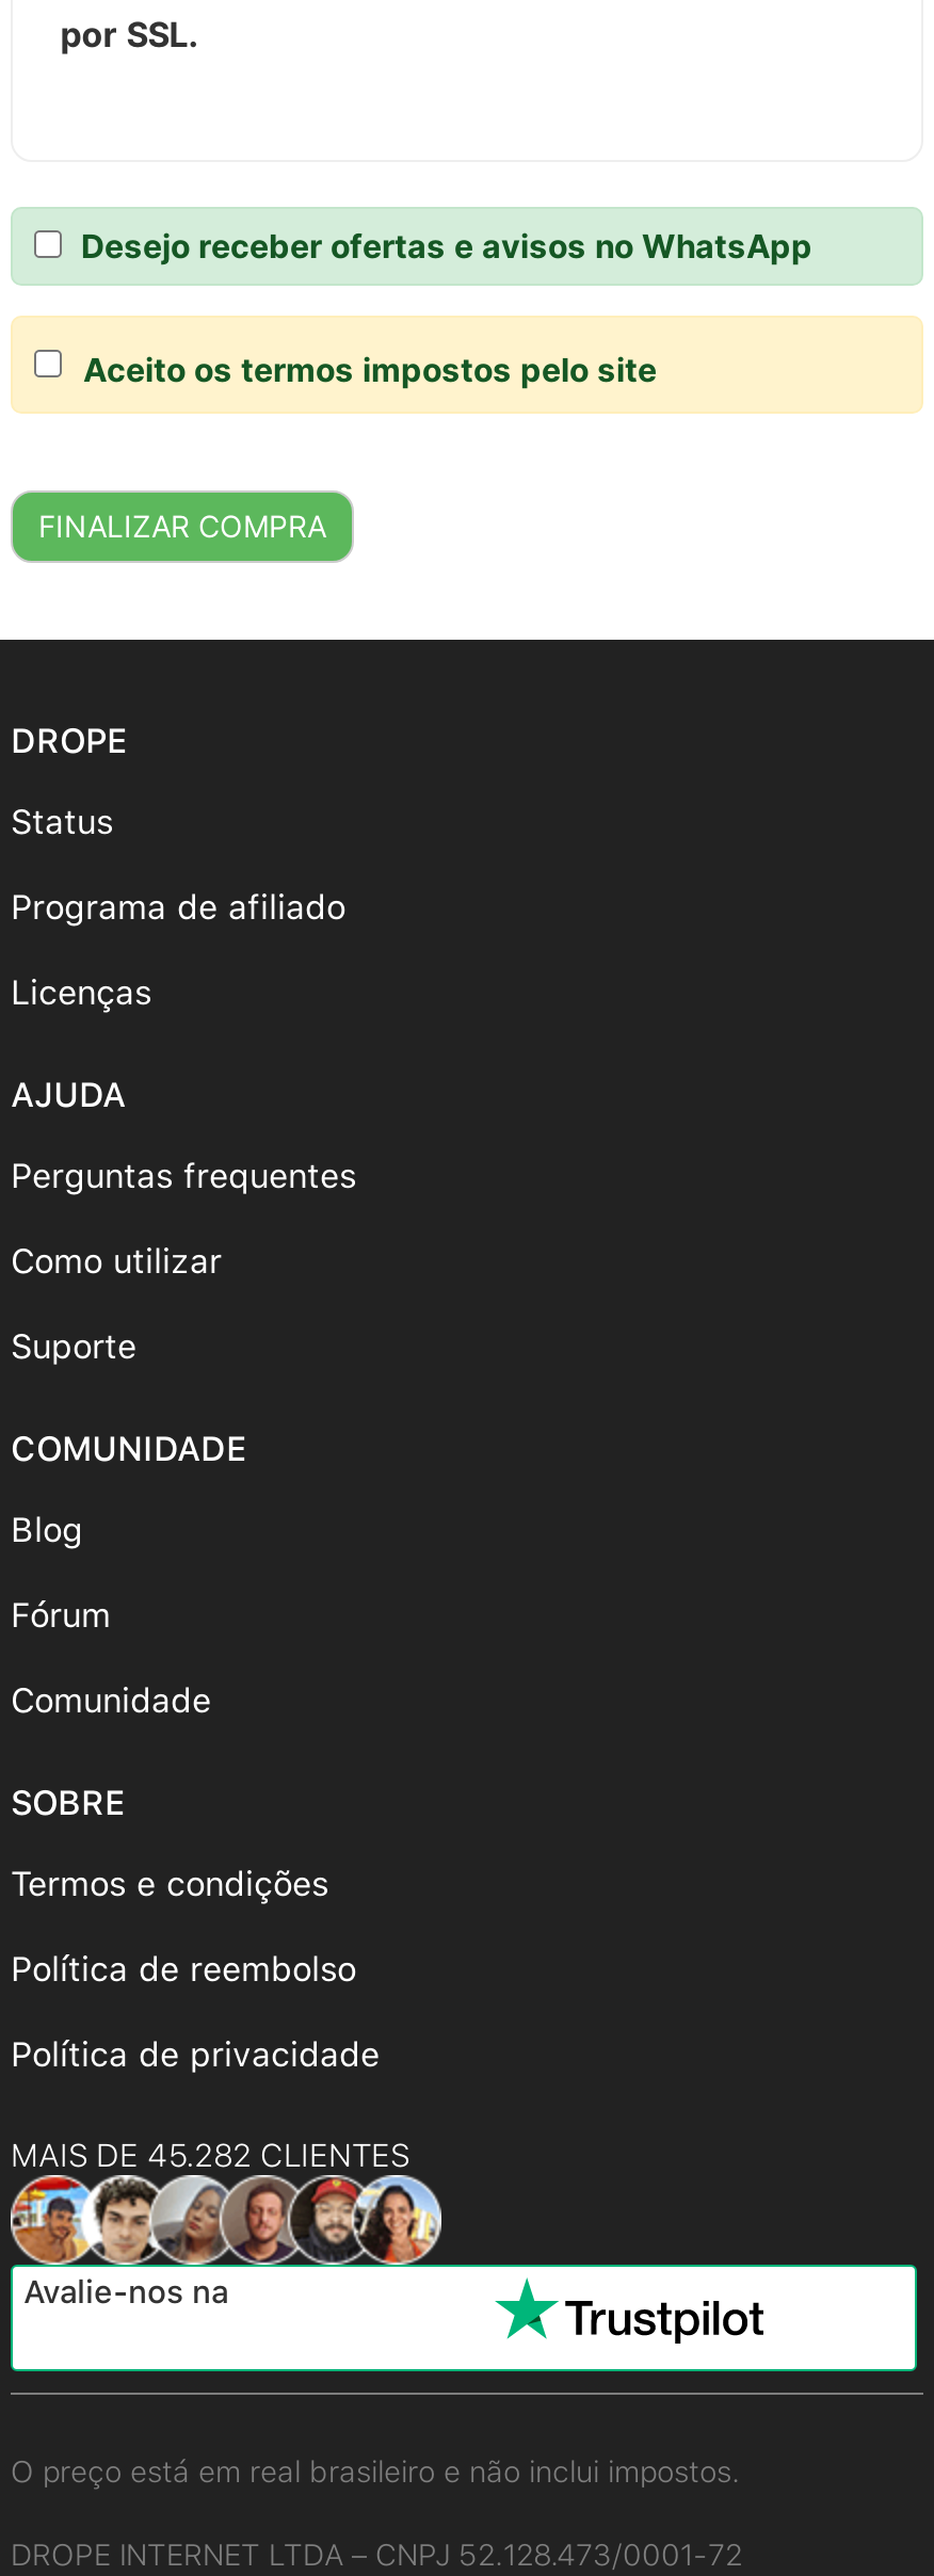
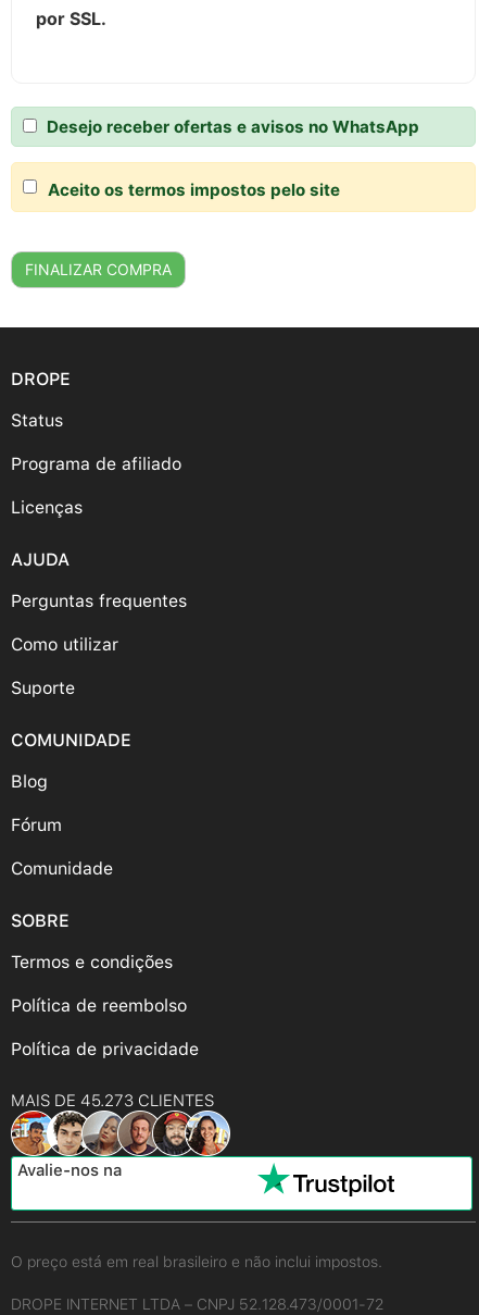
[11,2136,409,2175] MAIS DE 45.282 CLIENTES -> [11,1091,214,1110] MAIS DE 45.273 CLIENTES

